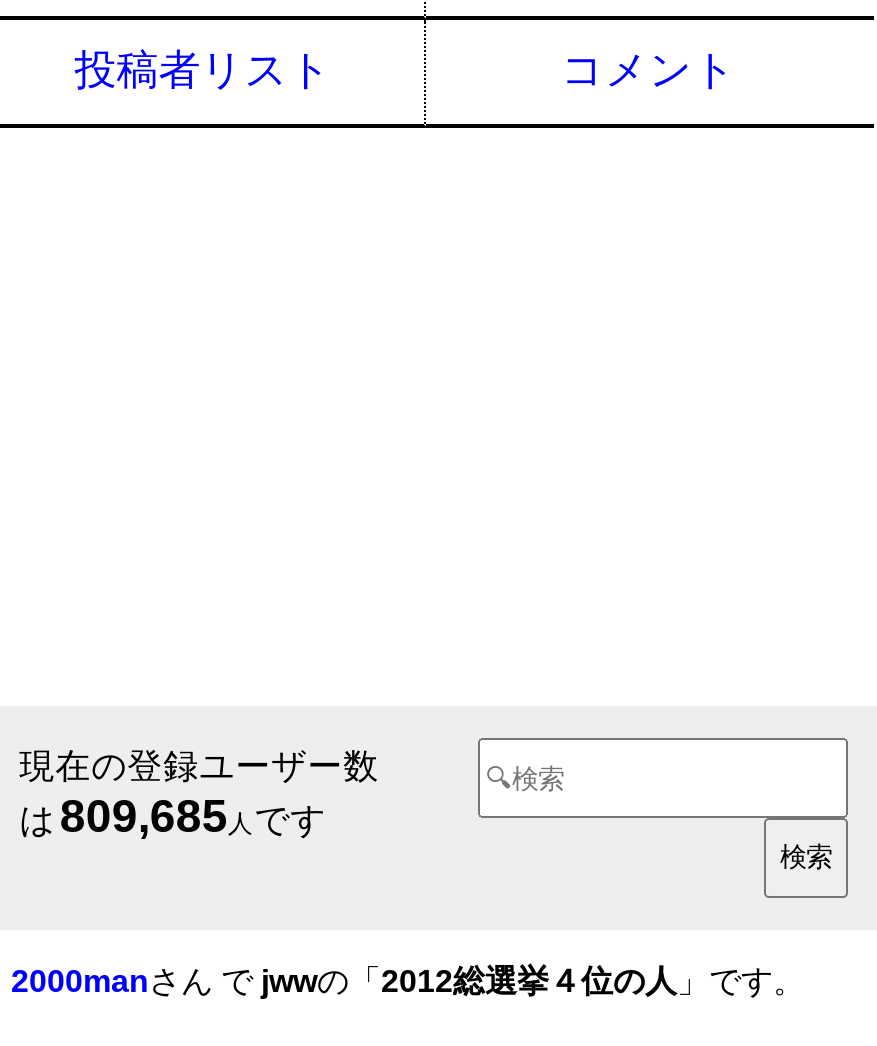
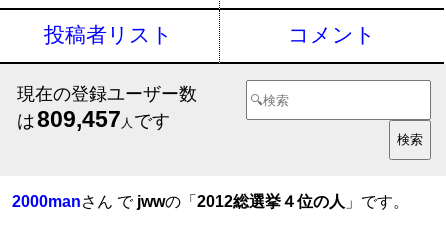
[19,790,326,842] は 809,685人 です -> [17,106,170,132] は 809,457人 です

